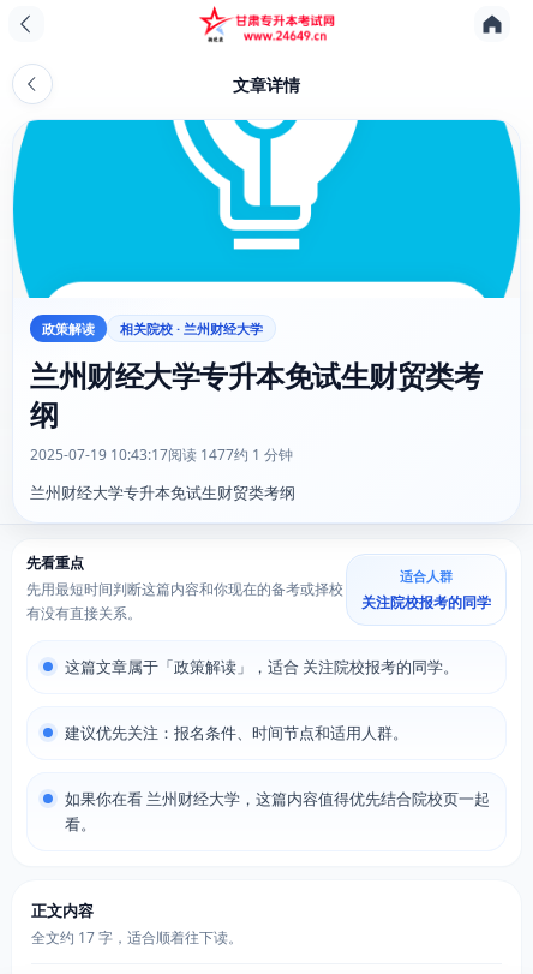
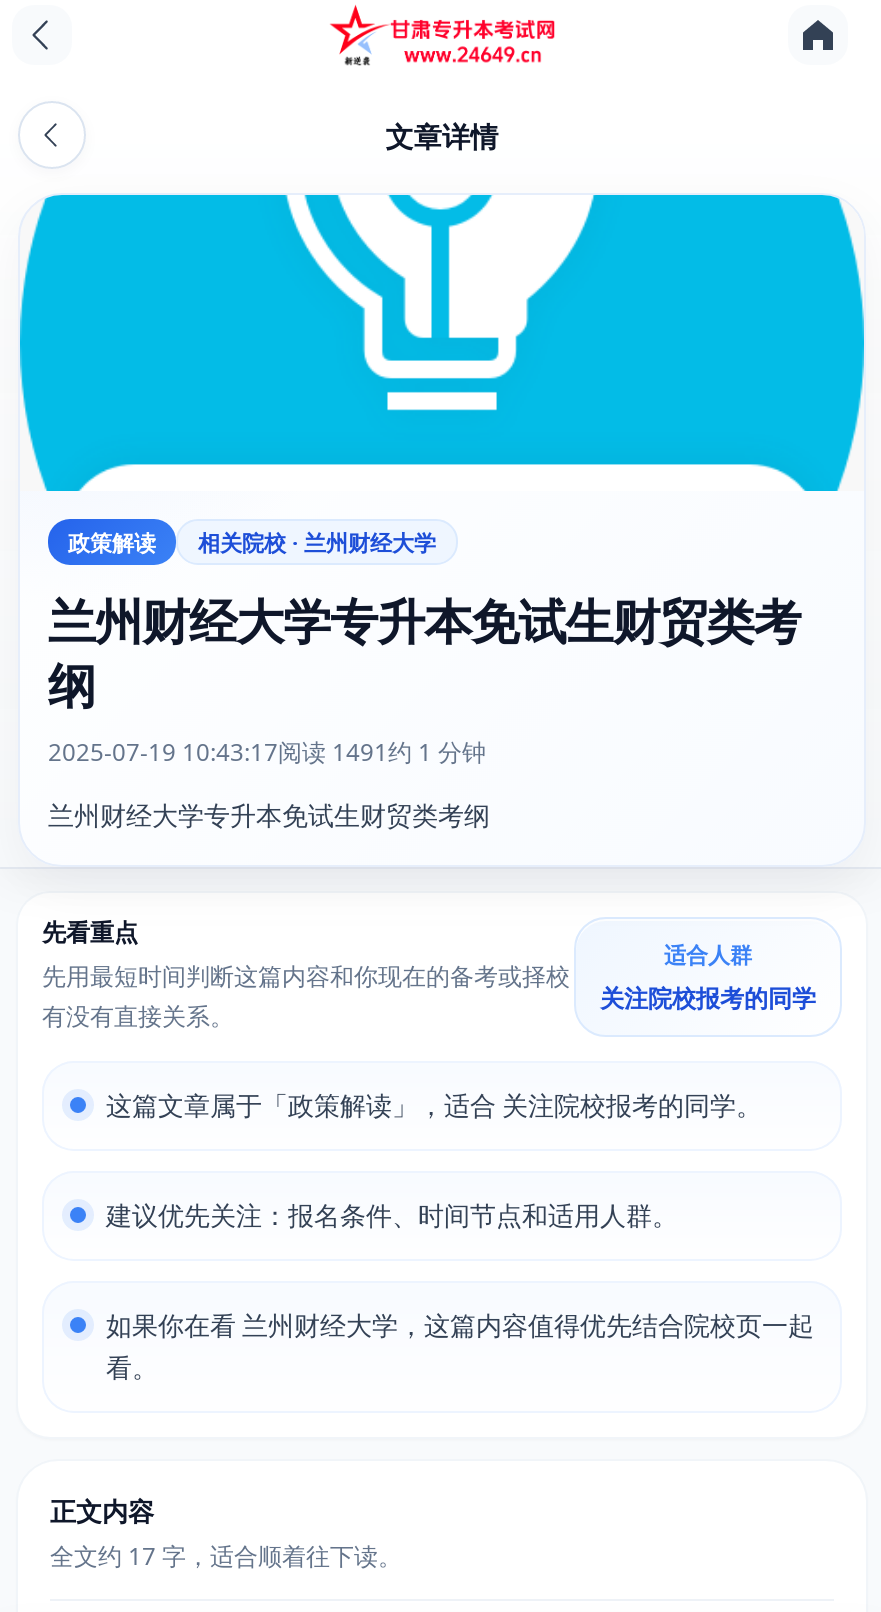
[30,444,293,465] 2025-07-19 10:43:17阅读 1477约 1 分钟 -> [48,735,486,769] 2025-07-19 10:43:17阅读 1491约 1 分钟

